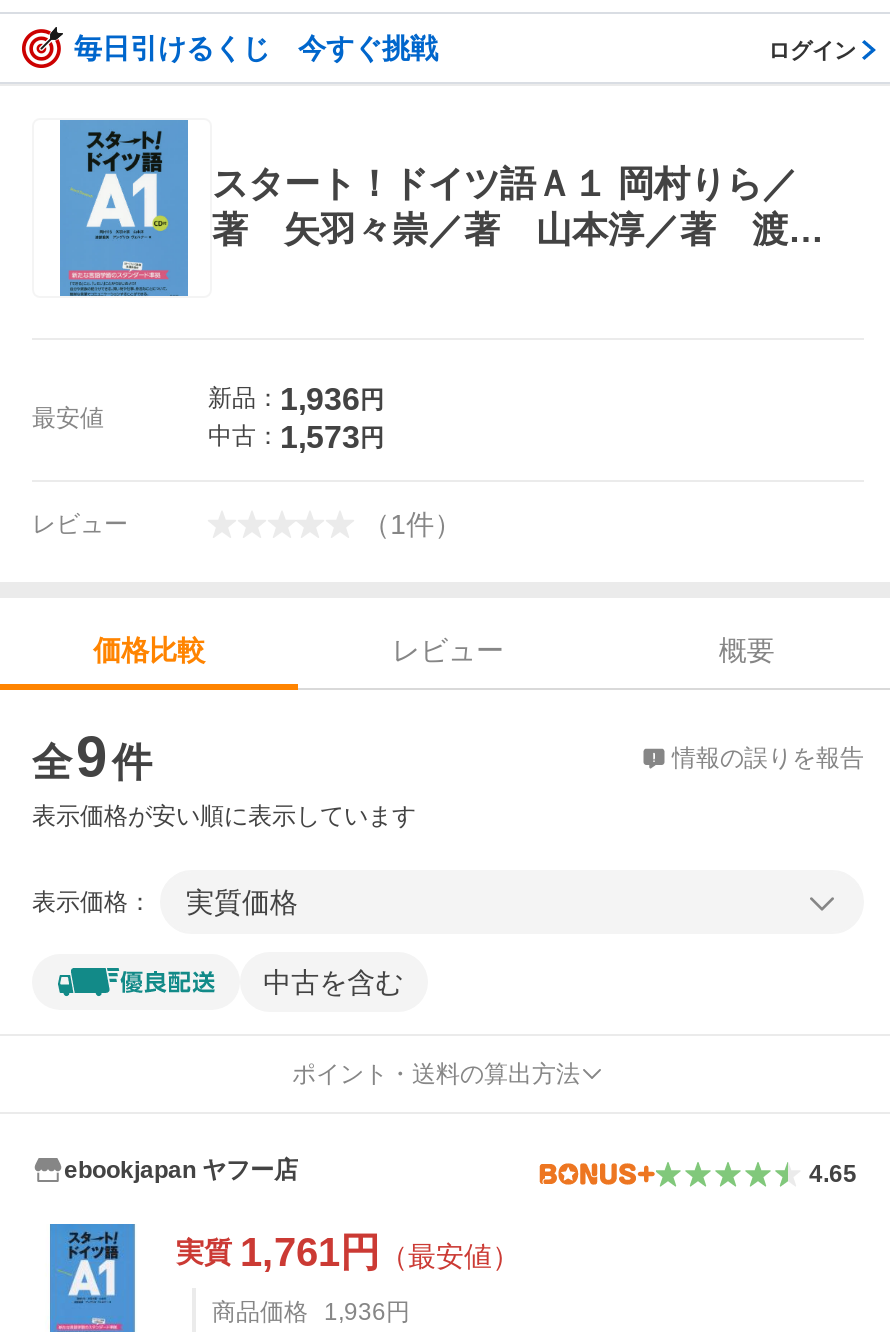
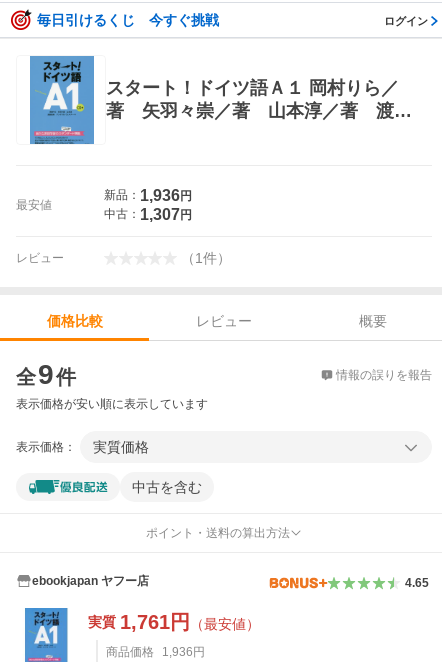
[208,420,384,454] 中古：1,573円 -> [104,206,192,223] 中古：1,307円

